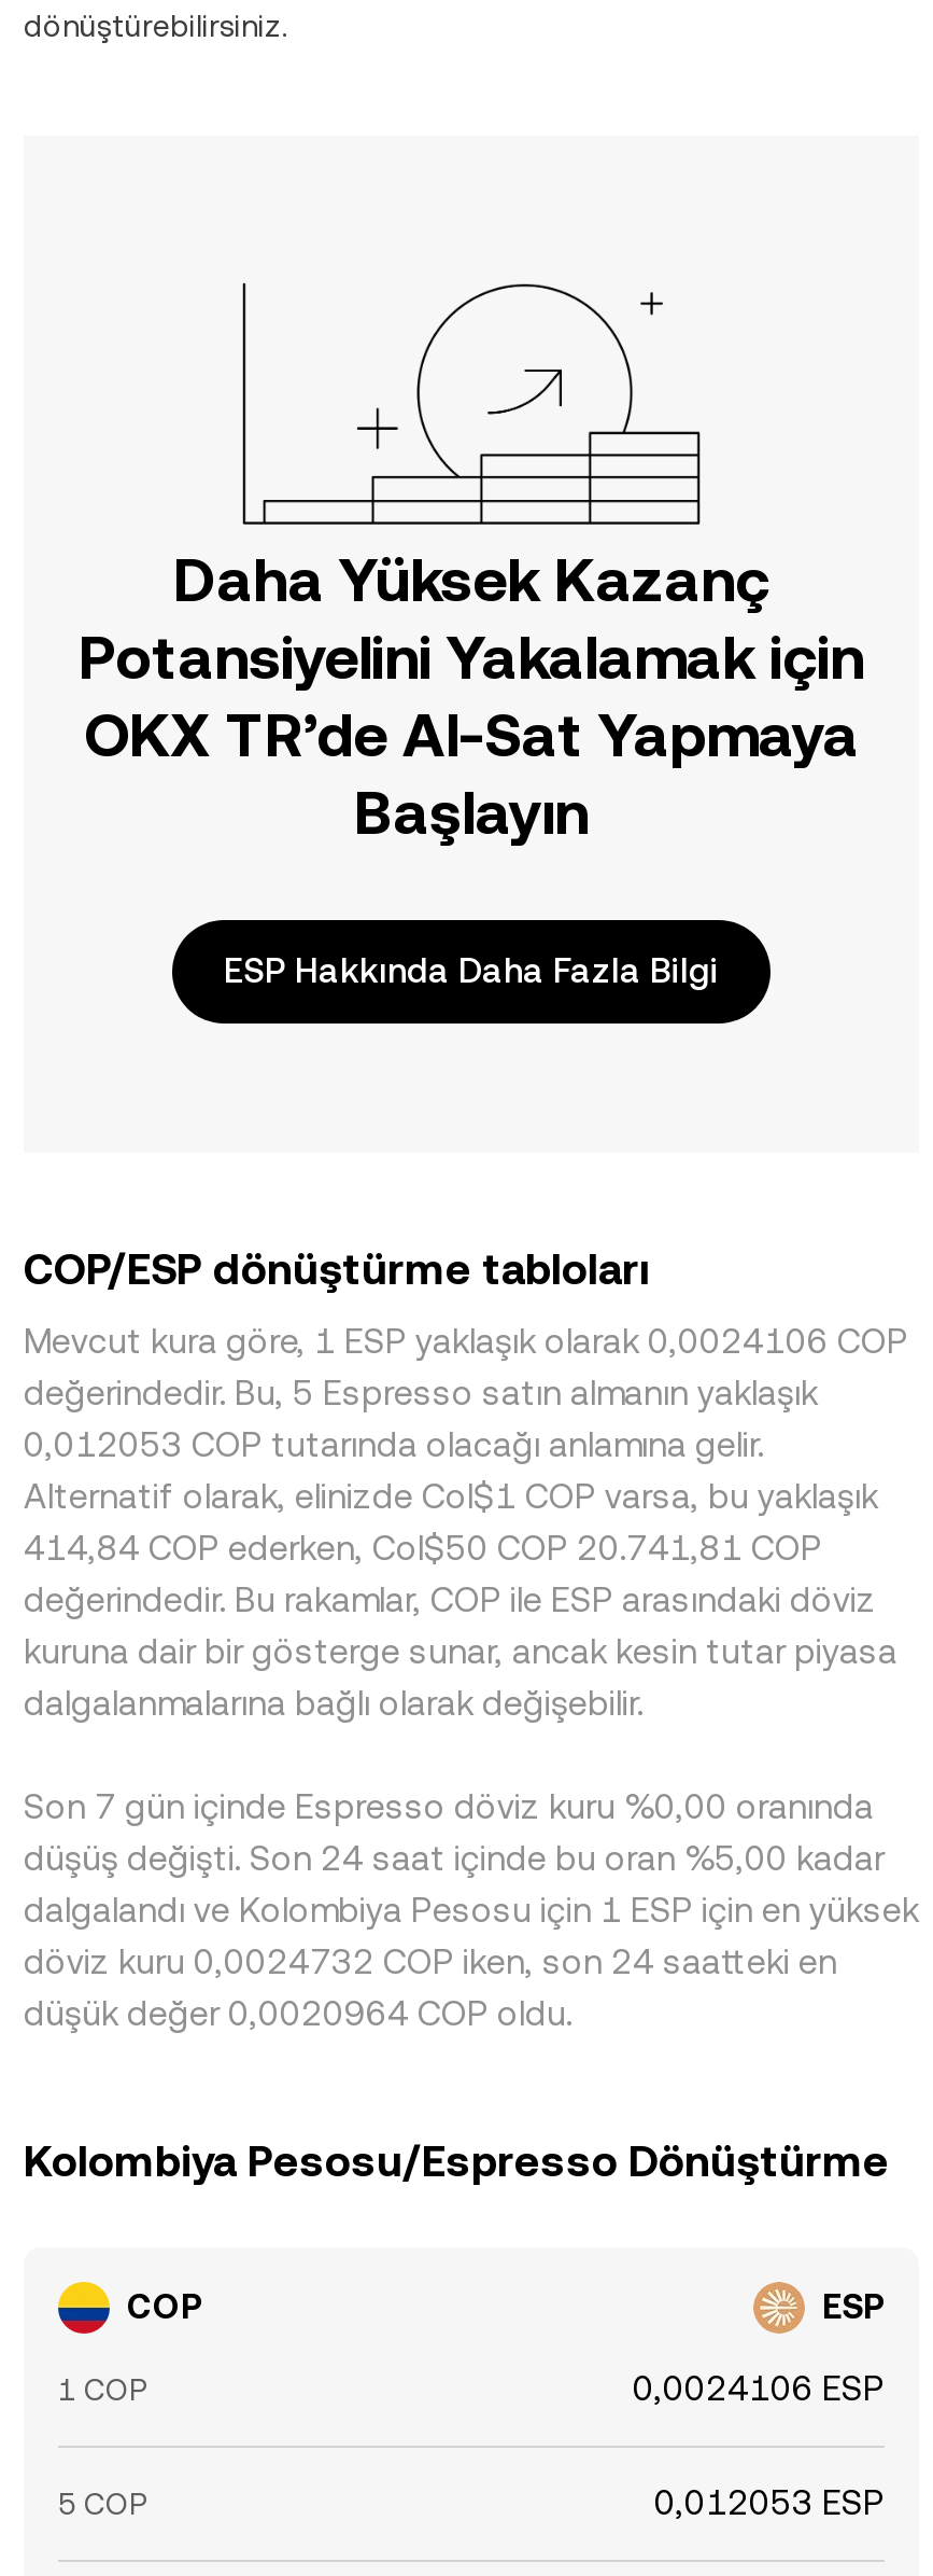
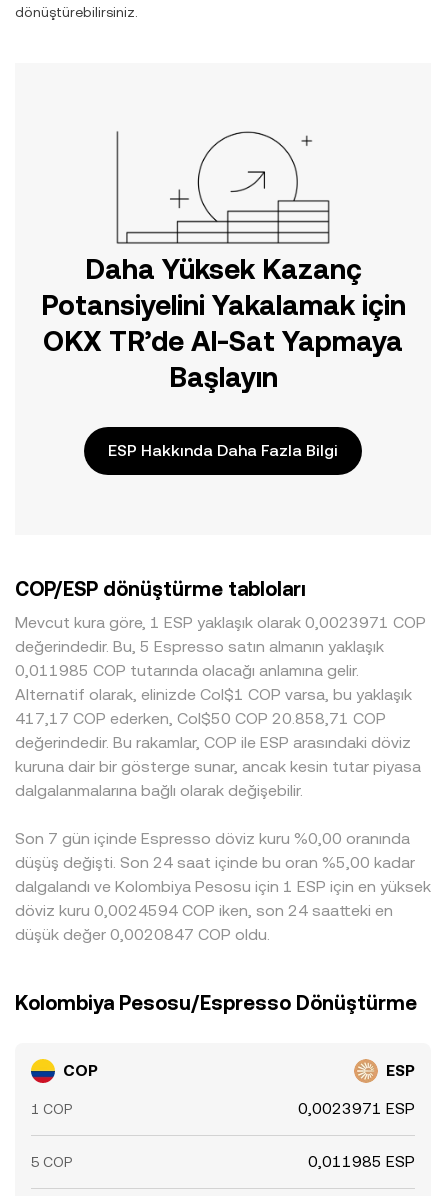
[24,1321,908,1362] Mevcut kura göre, 1 ESP yaklaşık olarak 0,0024106 COP -> [15,613,426,632] Mevcut kura göre, 1 ESP yaklaşık olarak 0,0023971 COP
[24,1424,764,1465] 0,012053 COP tutarında olacağı anlamına gelir. -> [15,661,359,680] 0,011985 COP tutarında olacağı anlamına gelir.
[24,1528,822,1569] 414,84 COP ederken, Col$50 COP 20.741,81 COP -> [15,709,386,728] 417,17 COP ederken, Col$50 COP 20.858,71 COP
[24,1941,837,1982] döviz kuru 0,0024732 COP iken, son 24 saatteki en -> [15,901,393,920] döviz kuru 0,0024594 COP iken, son 24 saatteki en
[24,1993,572,2034] düşük değer 0,0020964 COP oldu. -> [15,925,270,944] düşük değer 0,0020847 COP oldu.
[633,2368,885,2409] 0,0024106 ESP -> [298,1099,415,1118] 0,0023971 ESP
[654,2482,885,2523] 0,012053 ESP -> [308,1152,415,1171] 0,011985 ESP

